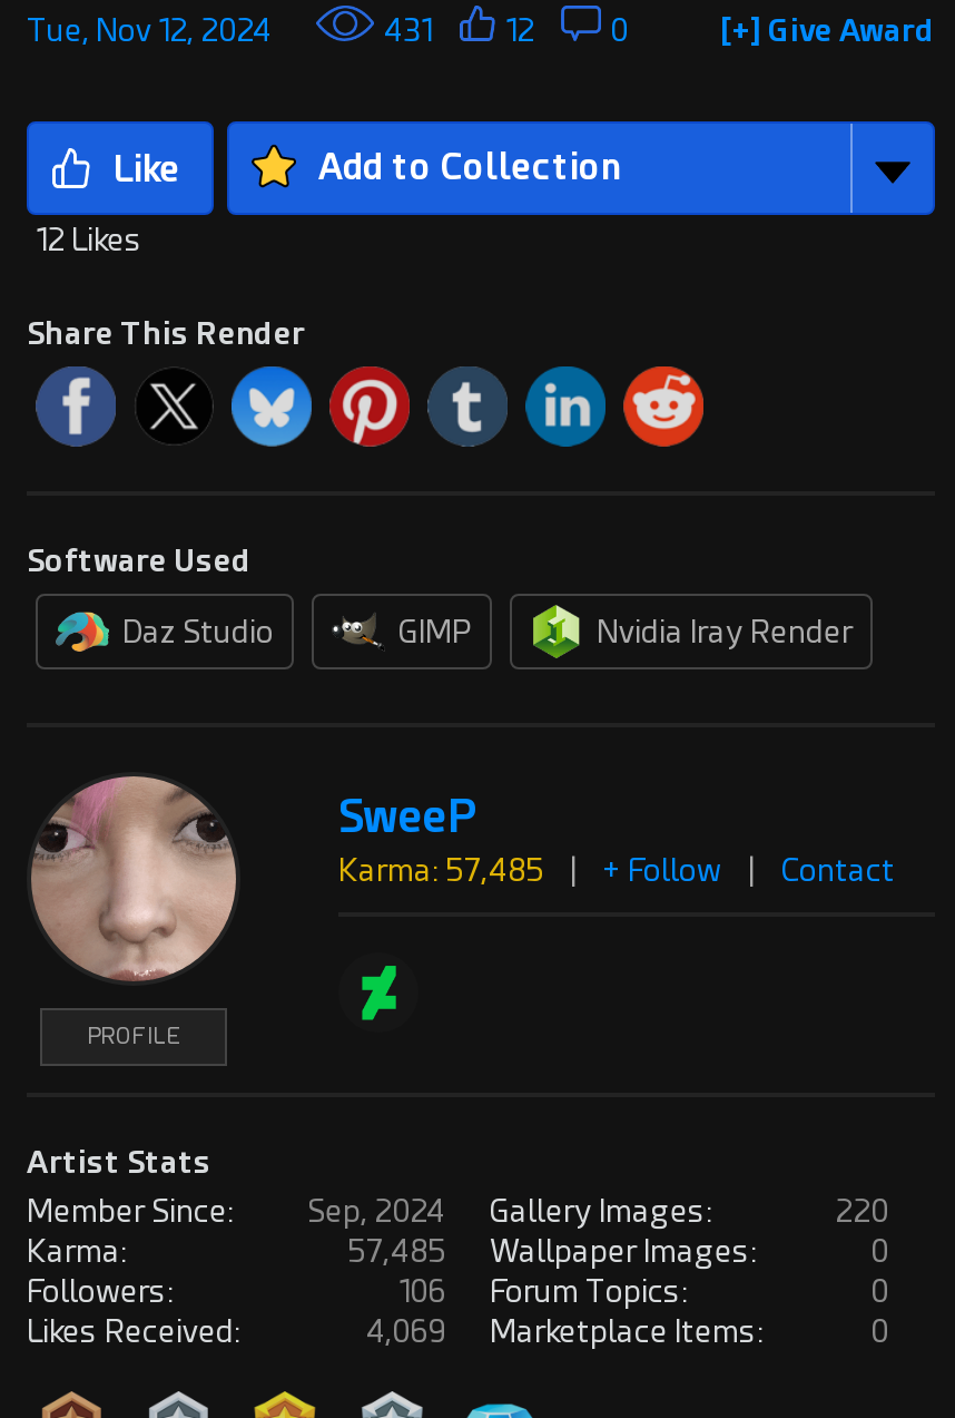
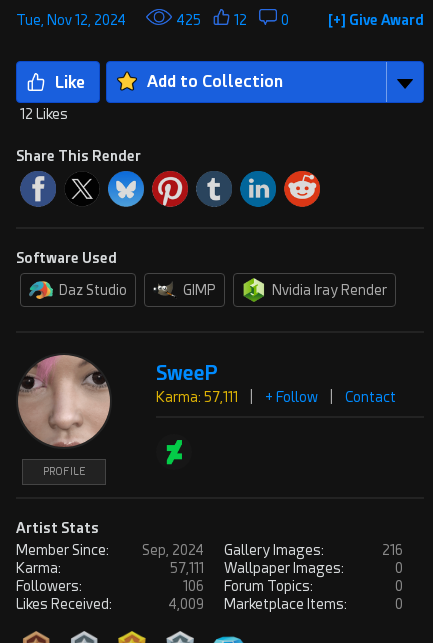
[383,12,432,48] 431 -> [176,12,201,28] 425
[338,852,543,888] Karma: 57,485 -> [156,389,238,405] Karma: 57,111
[835,1193,888,1229] 220 -> [382,542,403,558] 216
[347,1233,757,1269] 57,485 Wallpaper Images: -> [170,560,344,576] 57,111 Wallpaper Images:
[365,1313,764,1349] 4,069 Marketplace Items: -> [168,596,347,612] 4,009 Marketplace Items:

